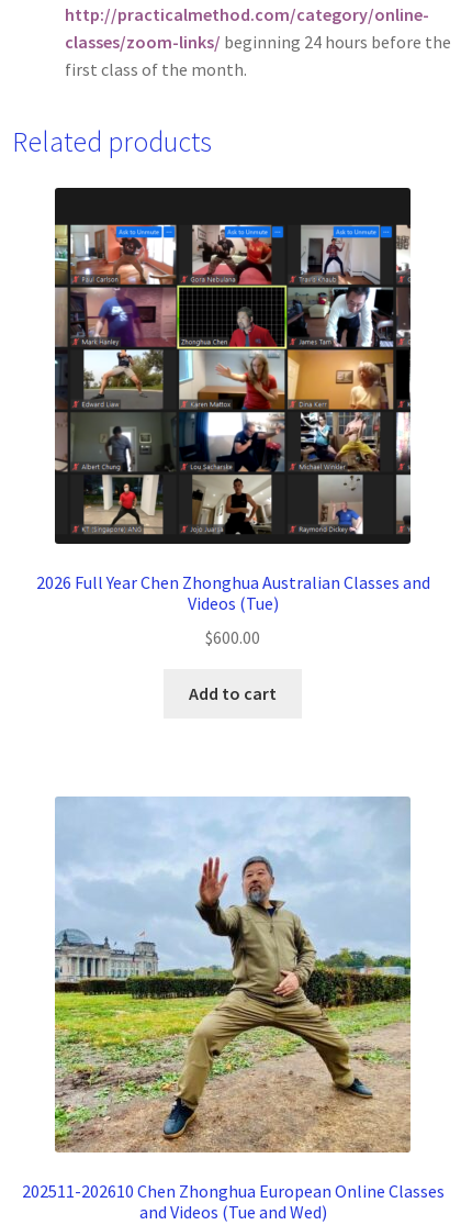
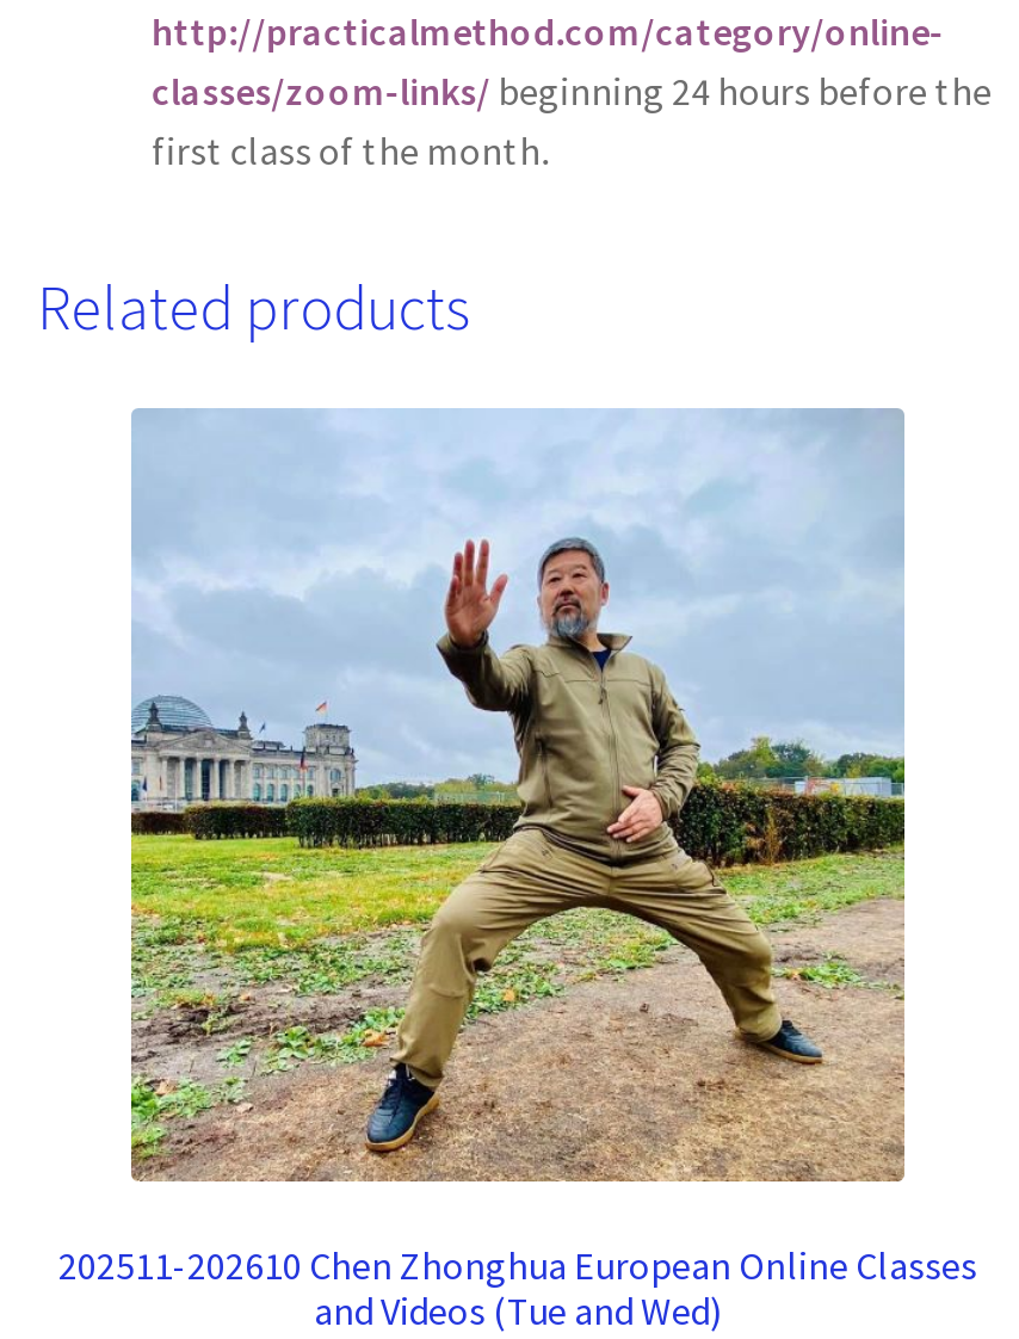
[36,187,430,704] [image] | 2026 Full Year Chen Zhonghua Australian Classes and | Videos (Tue) | $600.00 | Add to cart -> none

